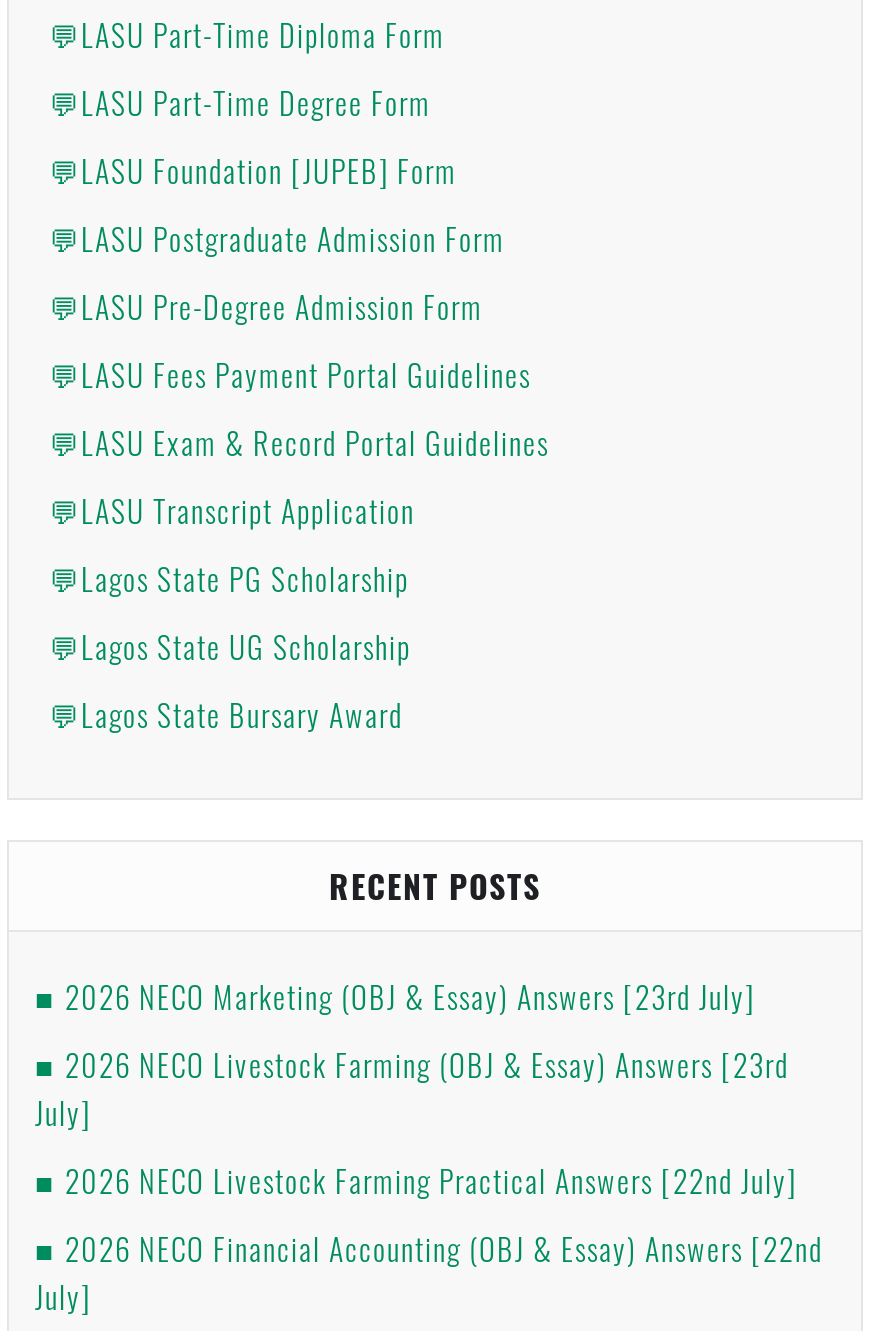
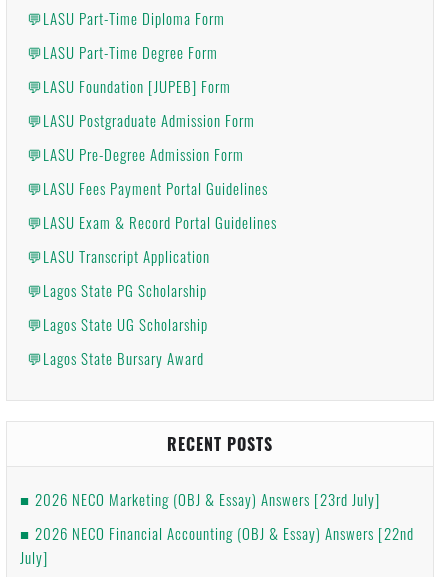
[35,1042,797,1202] 2026 NECO Livestock Farming (OBJ & Essay) Answers [23rd | July] | 2026 NECO Livestock Farming Practical Answers [22nd July] -> none

